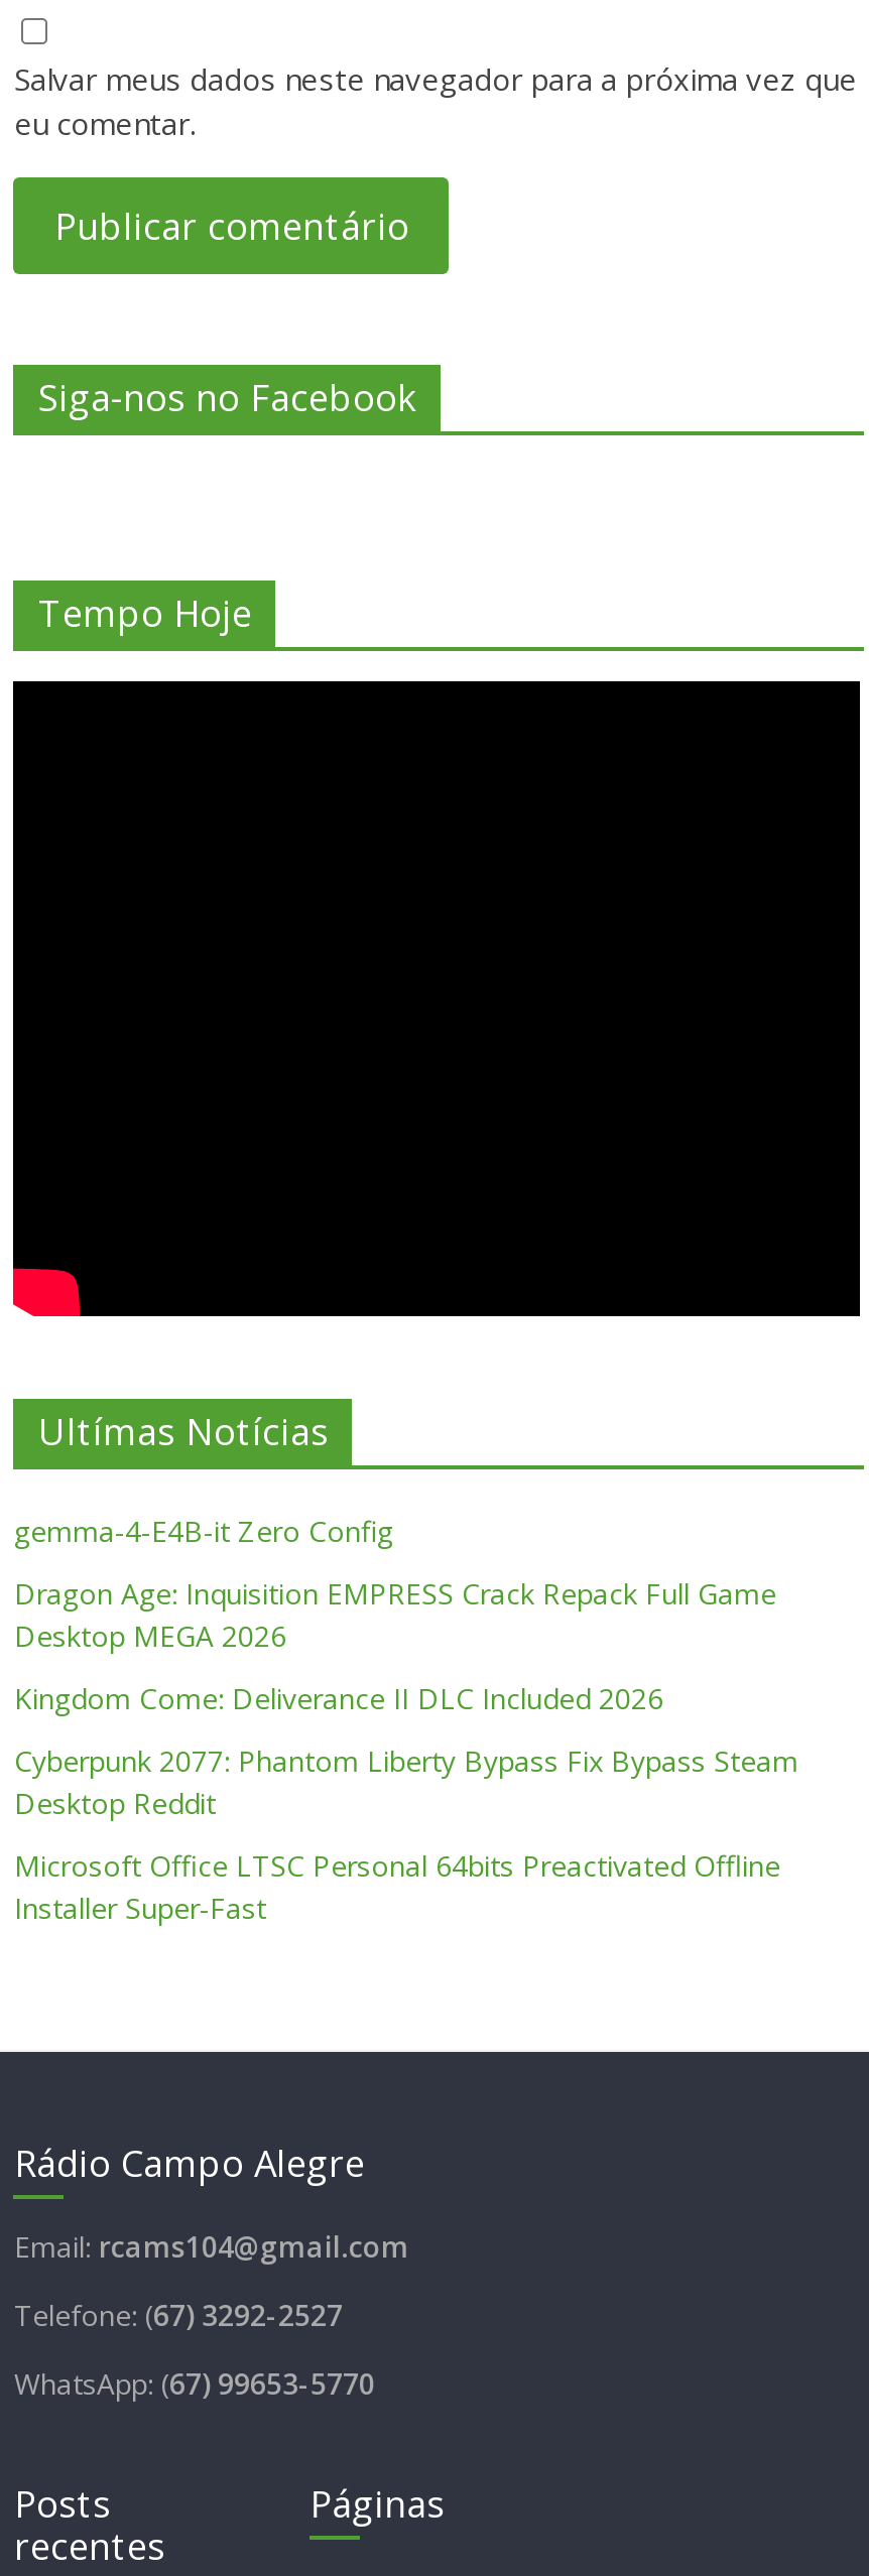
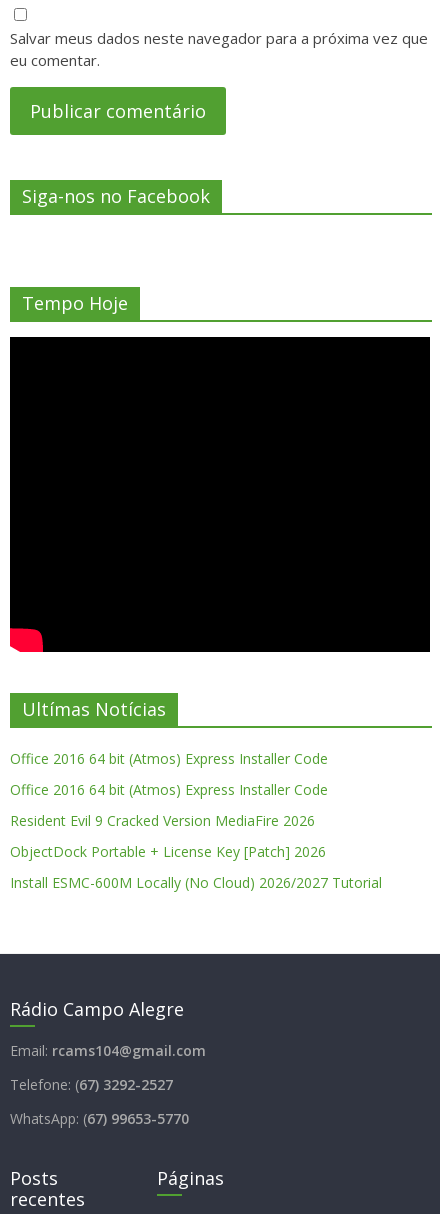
[14,1512,393,1550] gemma-4-E4B-it Zero Config -> [10,749,328,768] Office 2016 64 bit (Atmos) Express Installer Code
[14,1574,776,1655] Dragon Age: Inquisition EMPRESS Crack Repack Full Game | Desktop MEGA 2026 -> [10,780,328,799] Office 2016 64 bit (Atmos) Express Installer Code
[14,1679,663,1717] Kingdom Come: Deliverance II DLC Included 2026 -> [10,811,315,830] Resident Evil 9 Cracked Version MediaFire 2026
[14,1741,798,1822] Cyberpunk 2077: Phantom Liberty Bypass Fix Bypass Steam | Desktop Reddit -> [10,842,326,861] ObjectDock Portable + License Key [Patch] 2026
[14,1846,780,1927] Microsoft Office LTSC Personal 64bits Preactivated Offline | Installer Super-Fast -> [10,873,382,892] Install ESMC-600M Locally (No Cloud) 2026/2027 Tutorial

